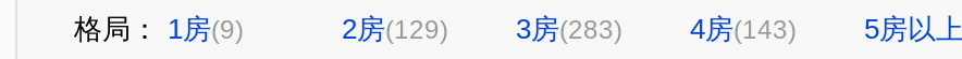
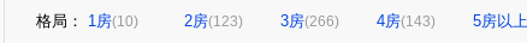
[74,13,244,45] 格局： 1房(9) -> [36,12,138,30] 格局： 1房(10)
[342,13,448,45] 2房(129) -> [184,12,243,30] 2房(123)
[516,13,622,45] 3房(283) -> [280,12,339,30] 3房(266)

